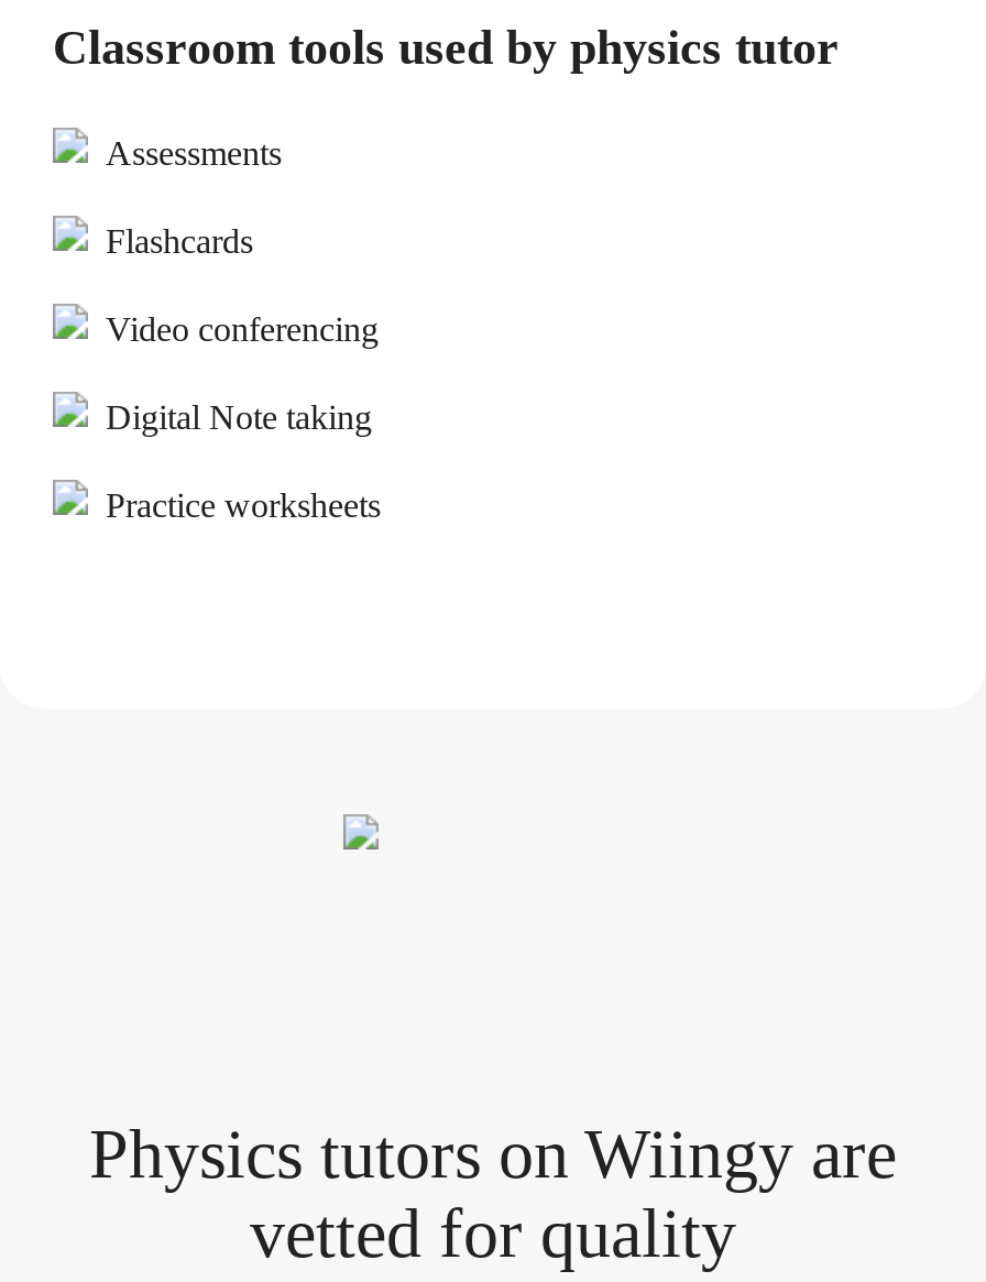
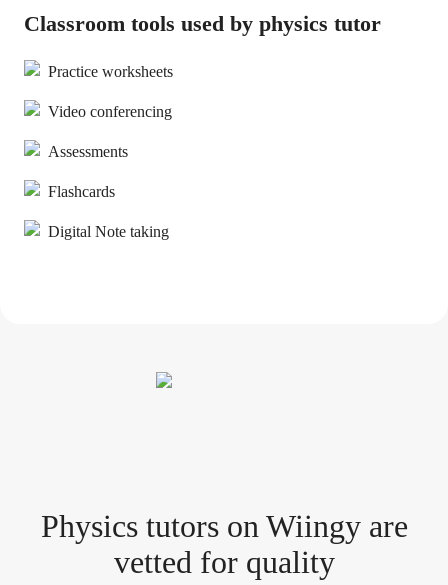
moved [106,134,282,260] -> [48,143,128,200]: Assessments | Flashcards
moved [106,310,379,348] -> [48,103,172,120]: Video conferencing
moved [106,398,372,436] -> [48,223,169,240]: Digital Note taking
moved [106,486,381,524] -> [48,63,173,80]: Practice worksheets

